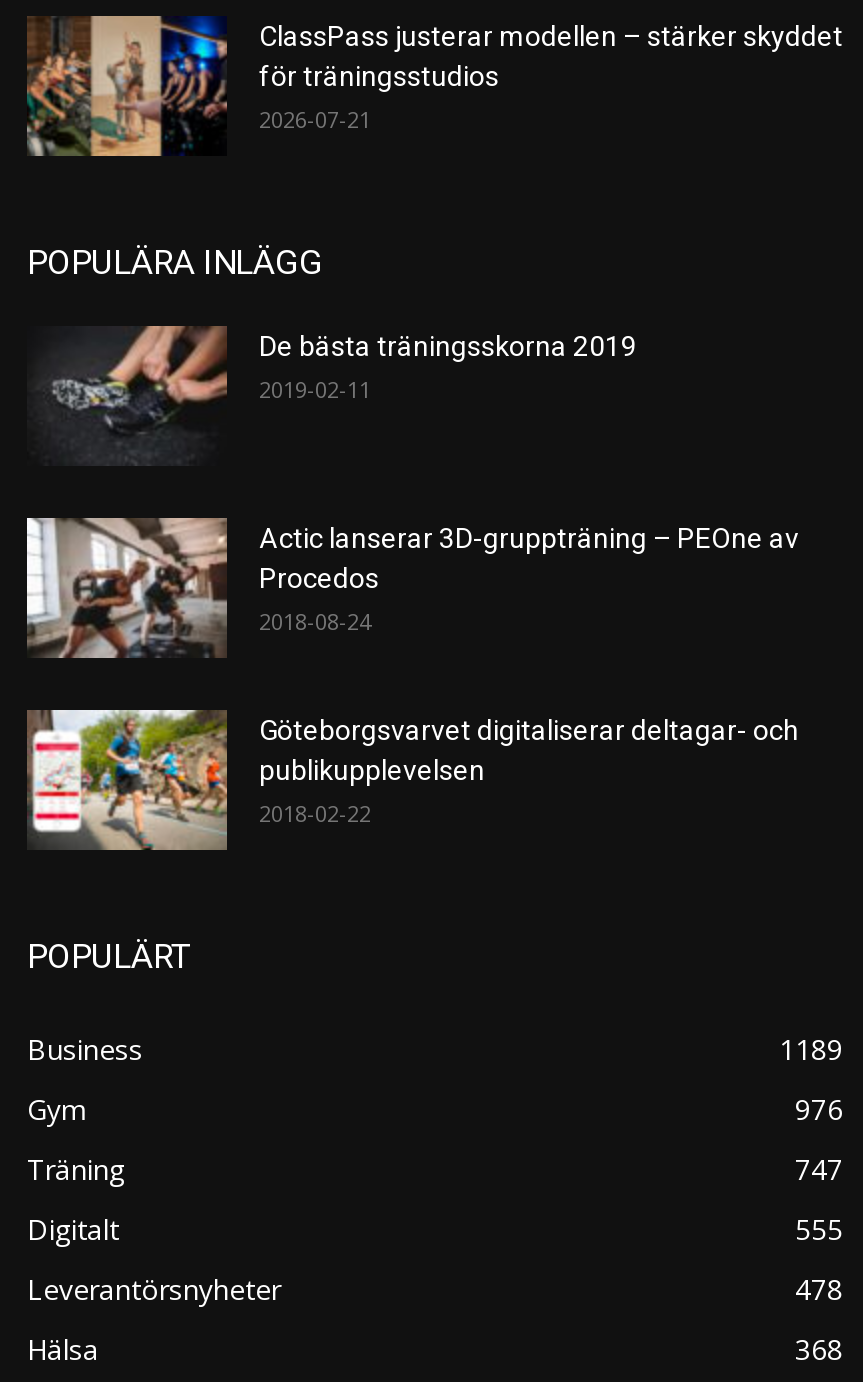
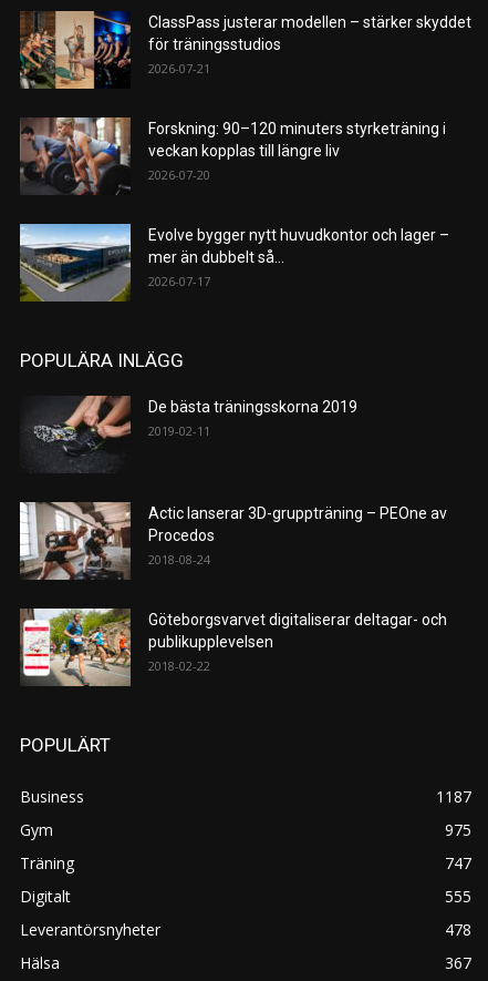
none -> [19,116,449,289] [image] | Forskning: 90–120 minuters styrketräning i | veckan kopplas till längre liv | 2026-07-20 | Evolve bygger nytt huvudkontor och lager – | mer än dubbelt så... | 2026-07-17
none -> [19,223,132,303] [image]
[779,1030,843,1068] 1189 -> [436,786,471,807] 1187
[795,1090,843,1128] 976 -> [445,819,471,840] 975
[795,1330,843,1368] 368 -> [445,952,471,973] 367

